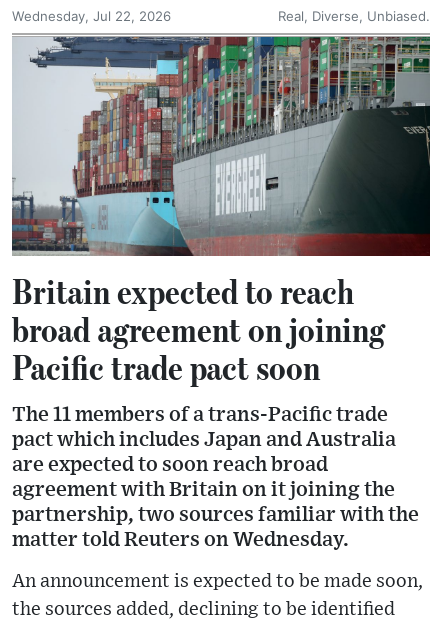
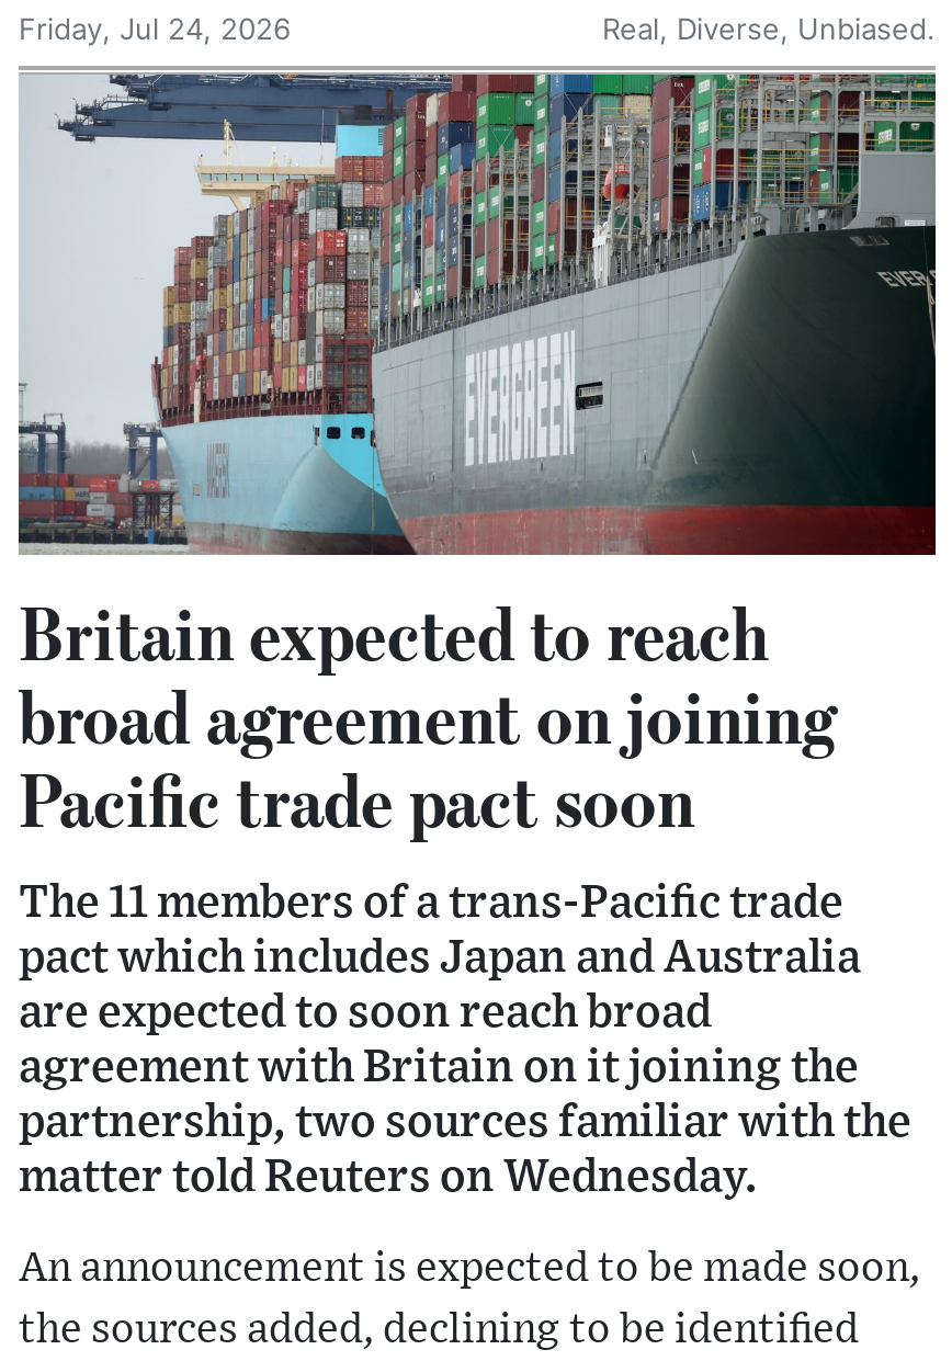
[12,8,171,24] Wednesday, Jul 22, 2026 -> [19,11,291,46] Friday, Jul 24, 2026

